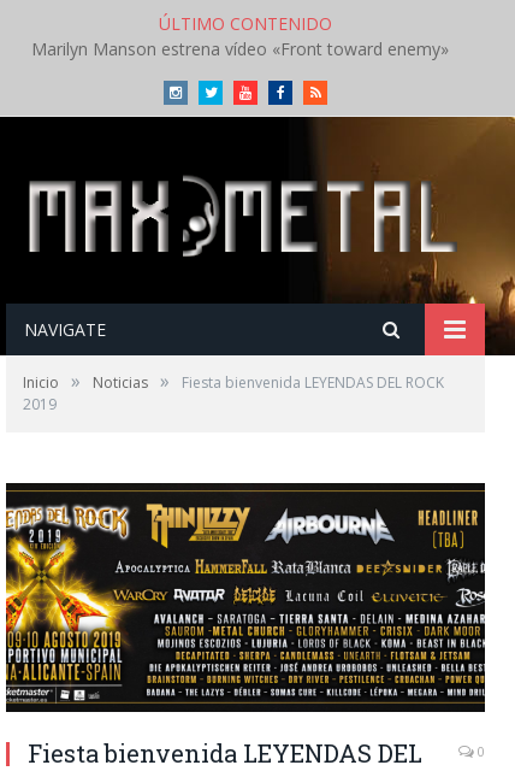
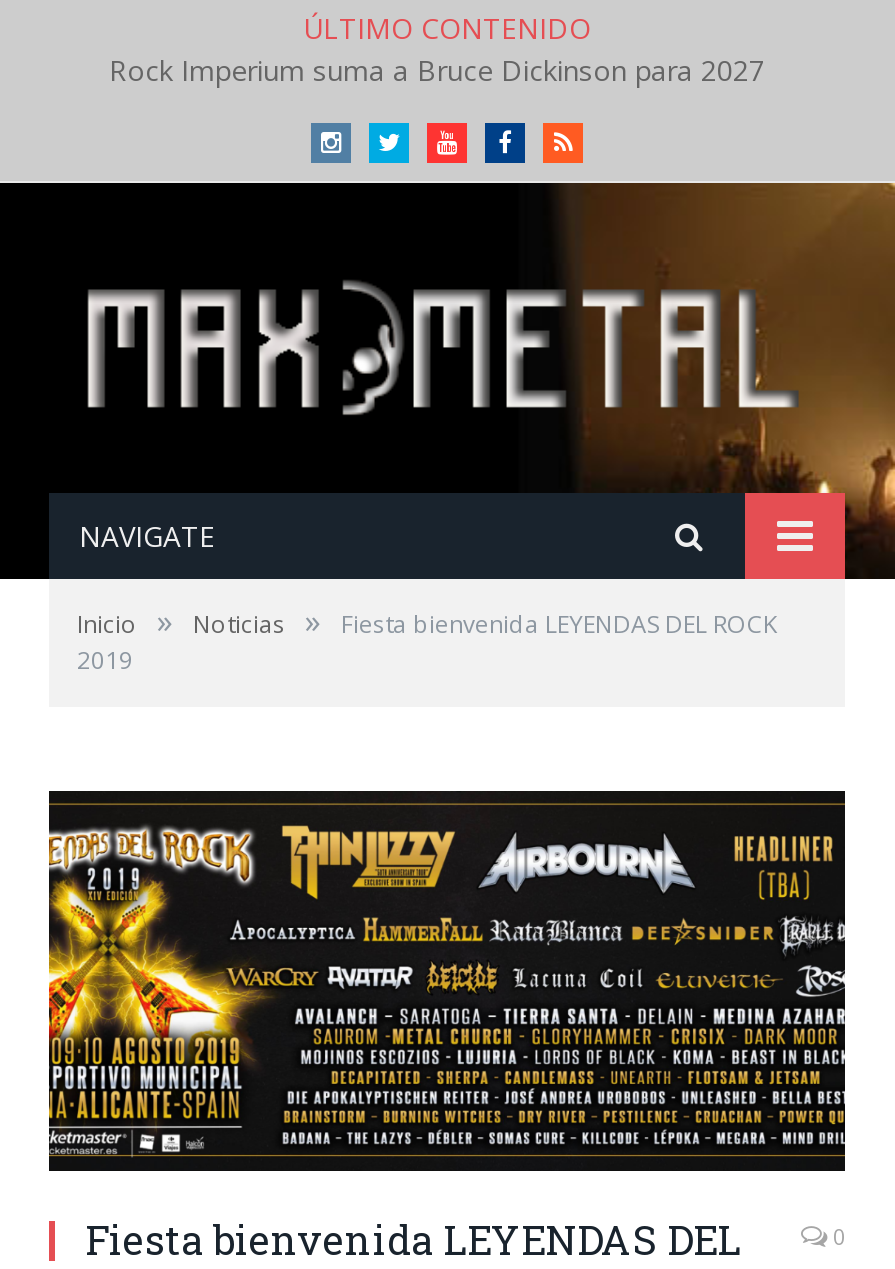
[31,38,448,60] Marilyn Manson estrena vídeo «Front toward enemy» -> [109,51,765,89] Rock Imperium suma a Bruce Dickinson para 2027

